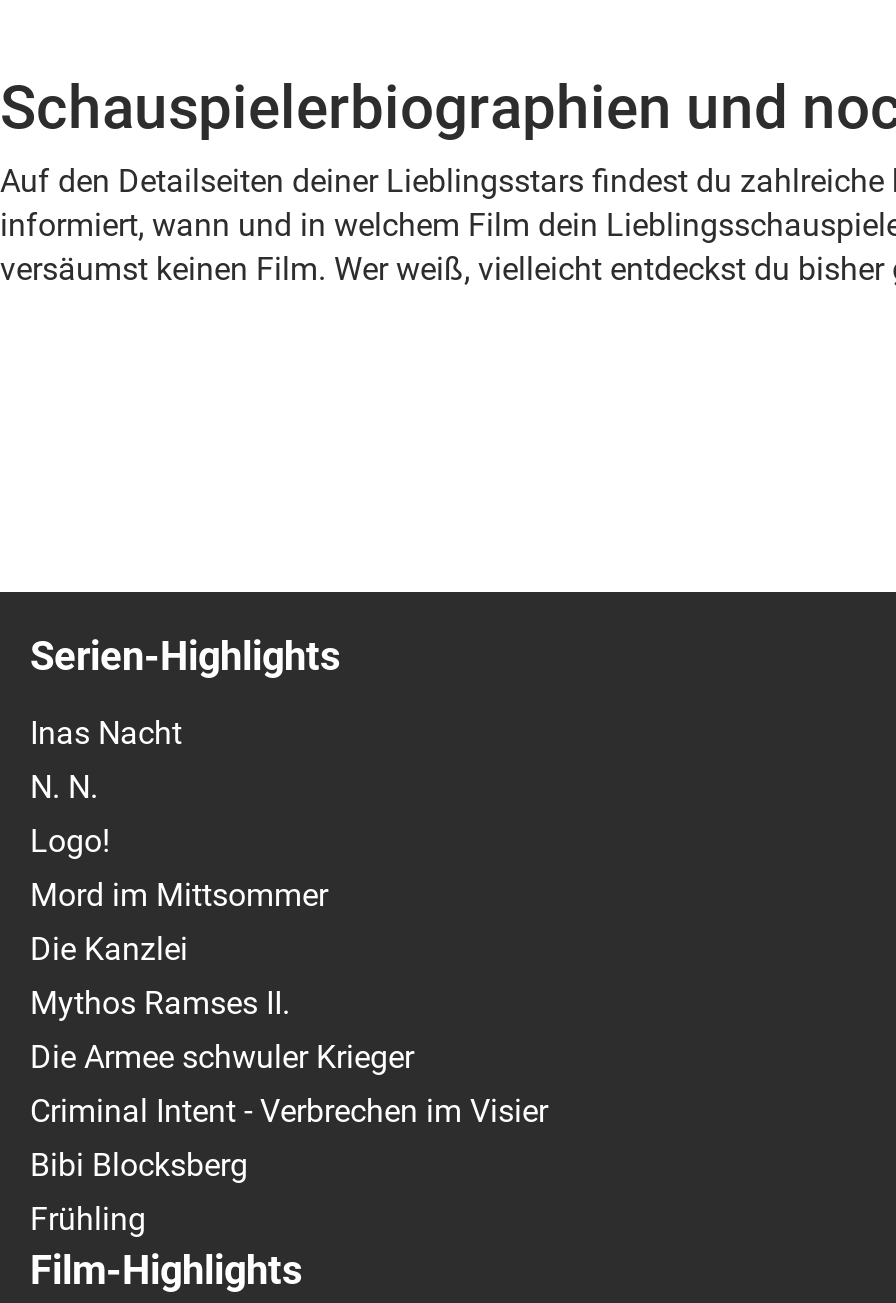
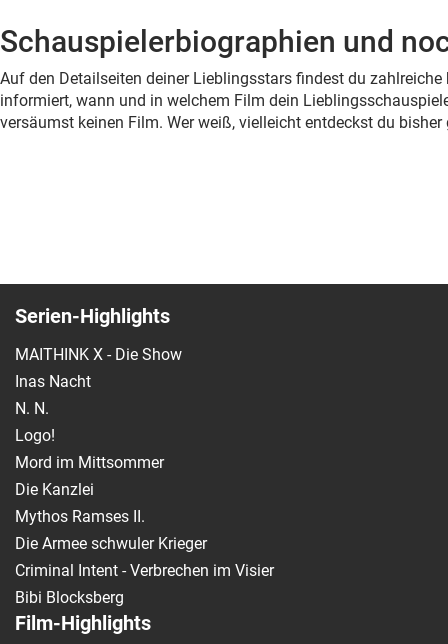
none -> [15,345,182,364] MAITHINK X - Die Show
moved [30,714,548,1184] -> [15,372,274,607]: Inas Nacht | N. N. | Logo! | ... | Criminal Intent - Verbrechen im Visier | Bibi Blocksberg
[30,1200,146,1238] Frühling -> none

